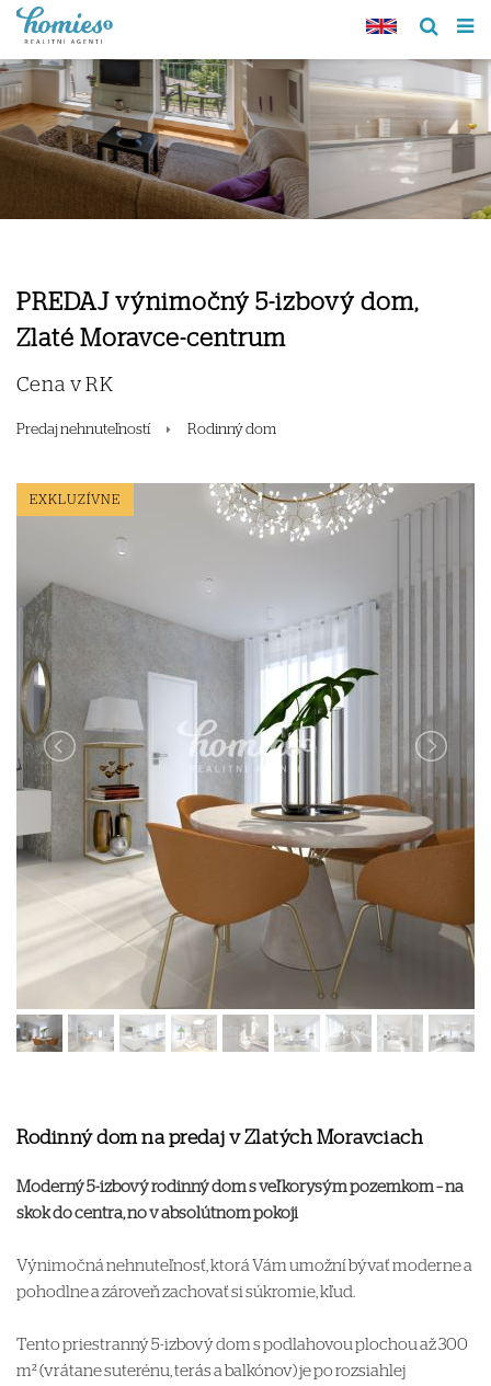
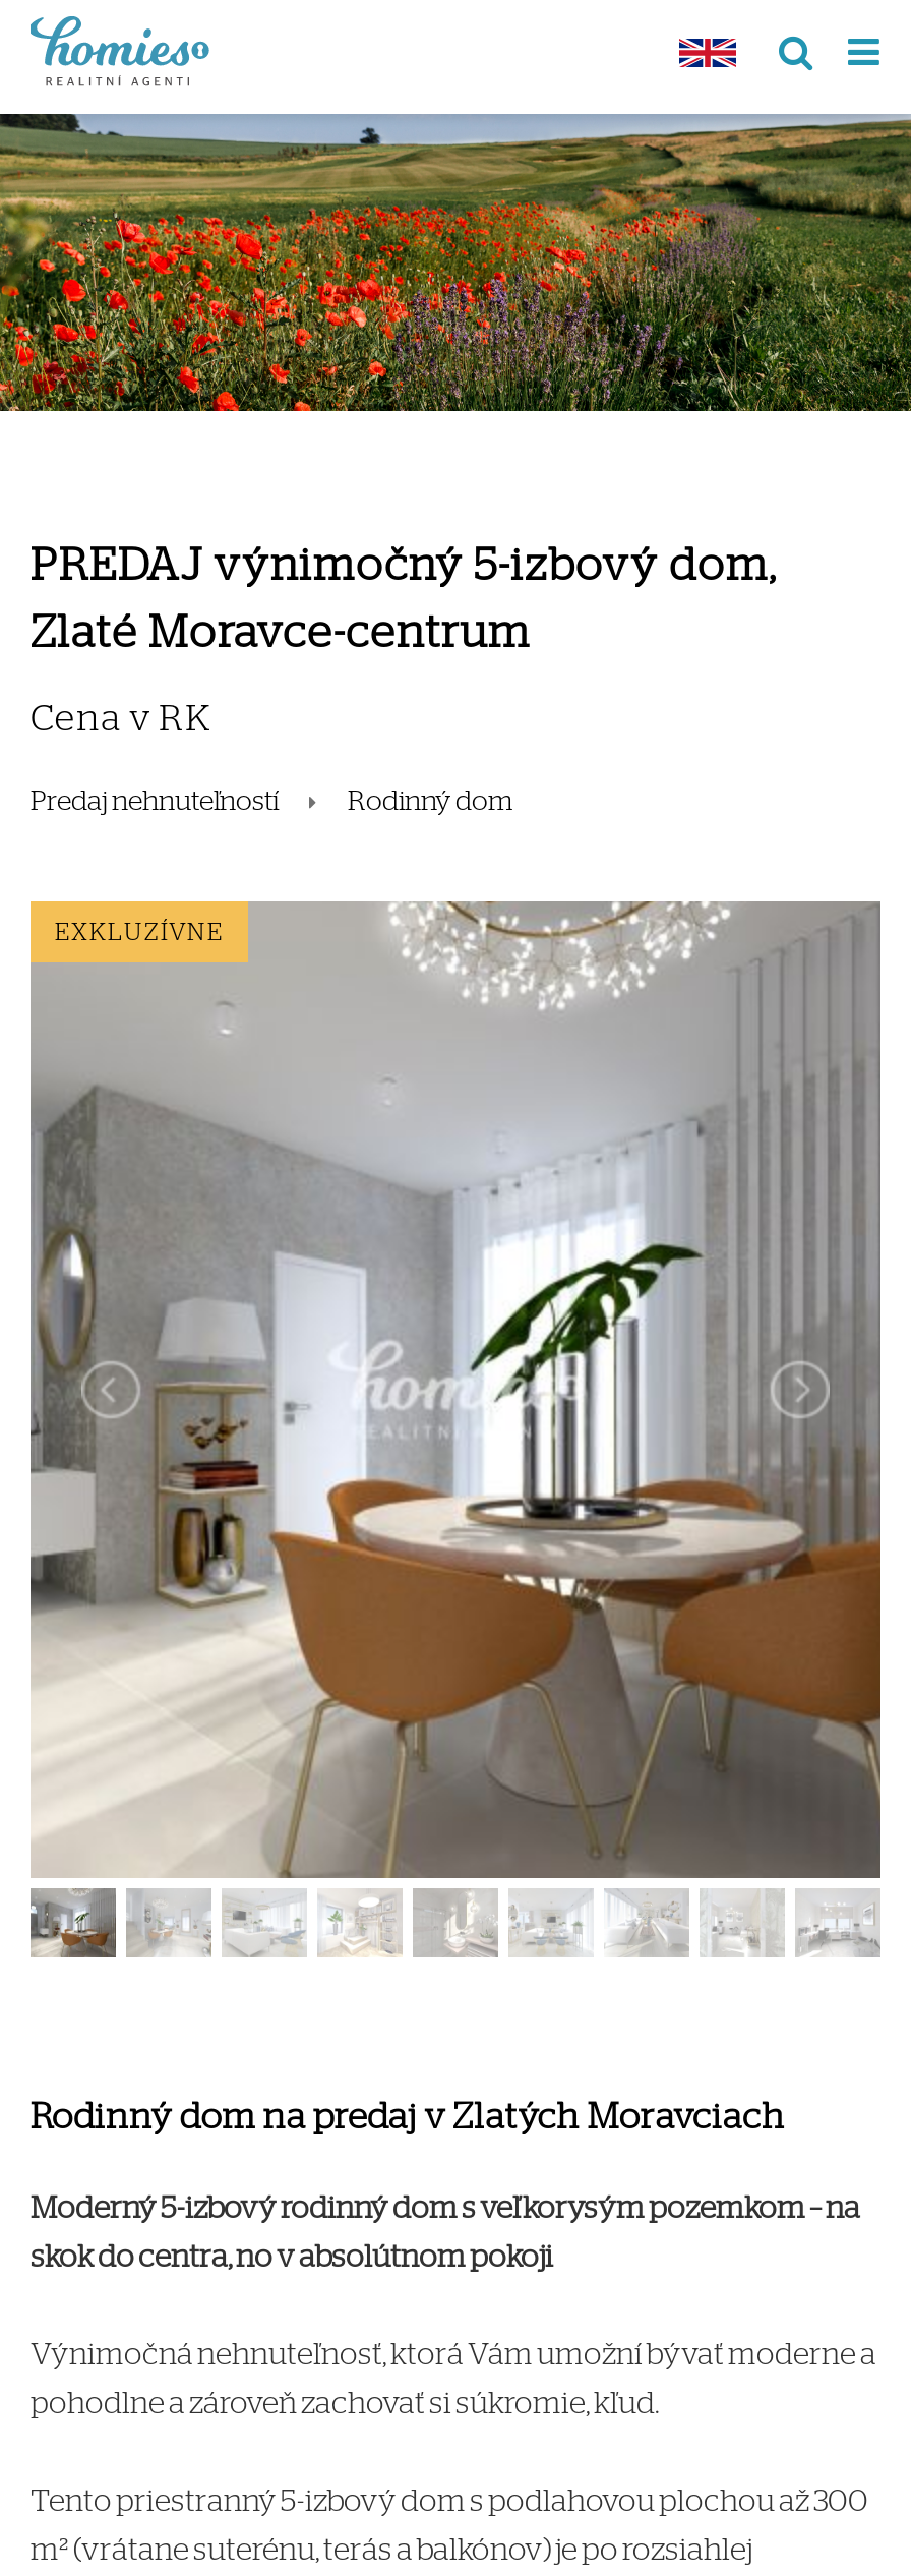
[3,58,488,220] [image] -> [6,114,905,413] [image]

